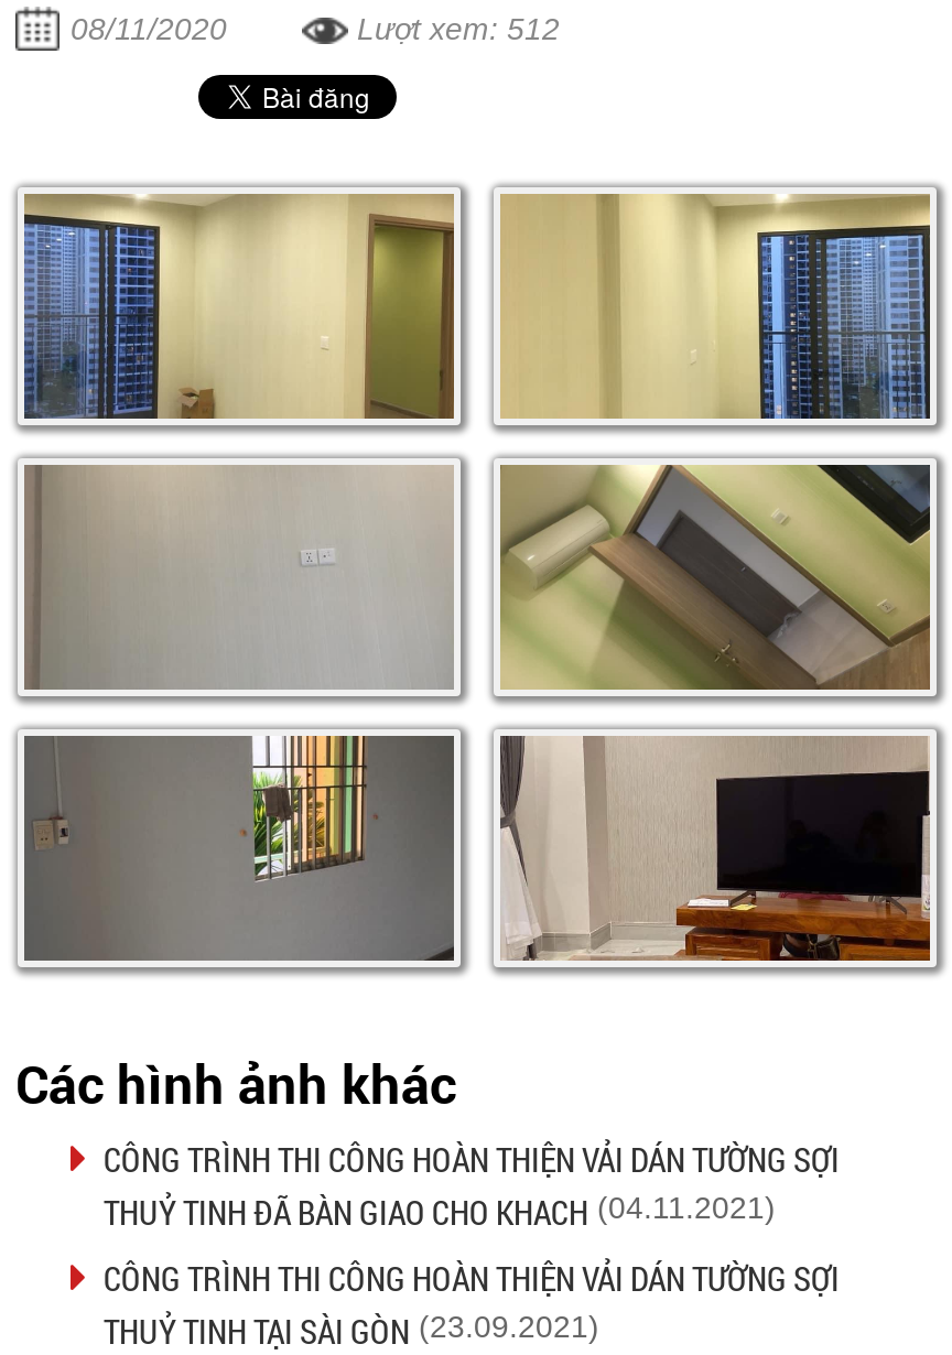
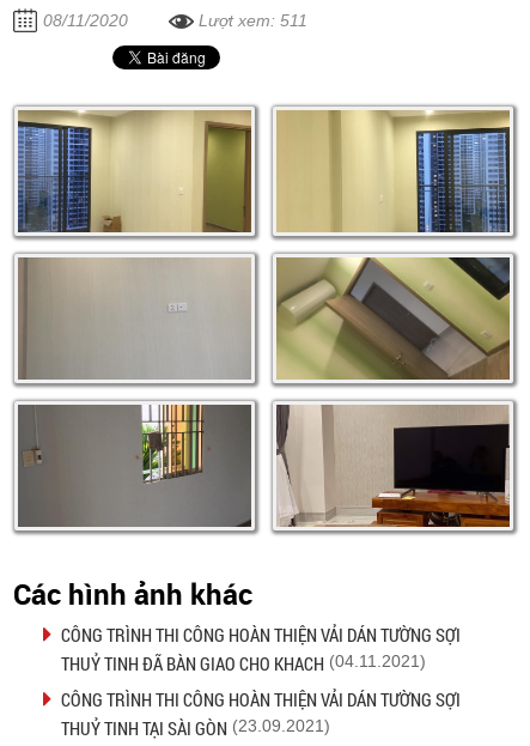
[357,11,560,46] Lượt xem: 512 -> [199,11,307,30] Lượt xem: 511

